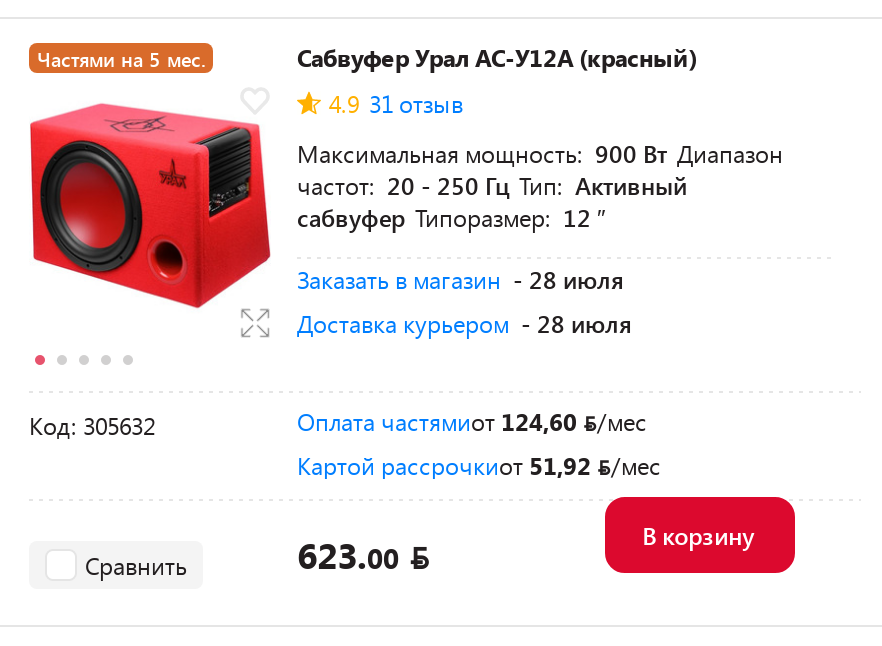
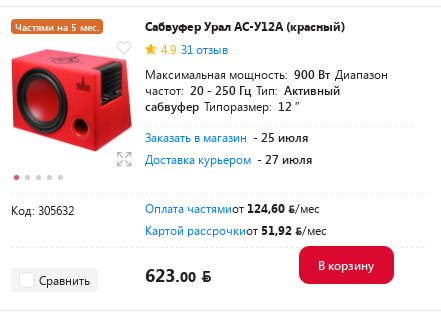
[297,263,623,295] Заказать в магазин - 28 июля -> [145,129,308,145] Заказать в магазин - 25 июля
[297,307,631,339] Доставка курьером - 28 июля -> [145,151,312,167] Доставка курьером - 27 июля

